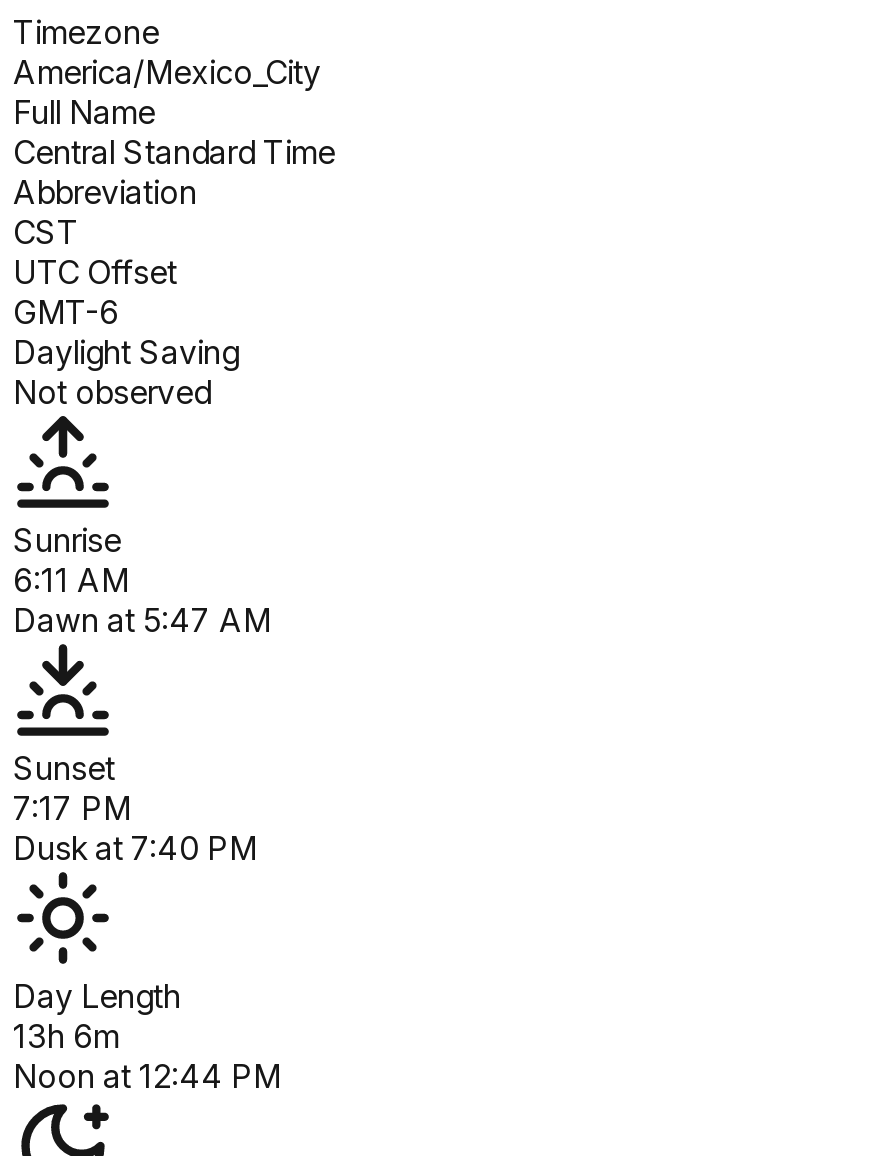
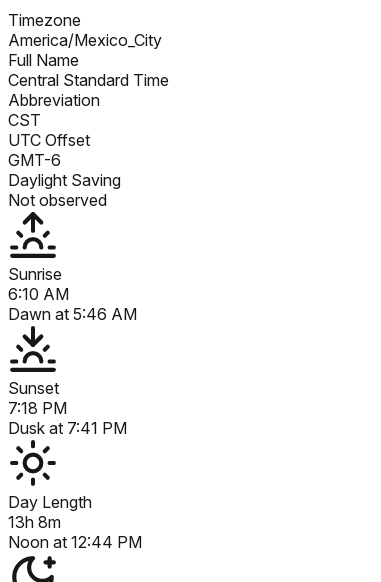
[13,559,129,599] 6:11 AM -> [8,284,69,304] 6:10 AM
[13,599,271,639] Dawn at 5:47 AM -> [8,304,137,324] Dawn at 5:46 AM
[13,787,131,827] 7:17 PM -> [8,398,67,418] 7:18 PM
[13,827,257,867] Dusk at 7:40 PM -> [8,418,127,438] Dusk at 7:41 PM
[13,1015,119,1055] 13h 6m -> [8,512,61,532] 13h 8m

